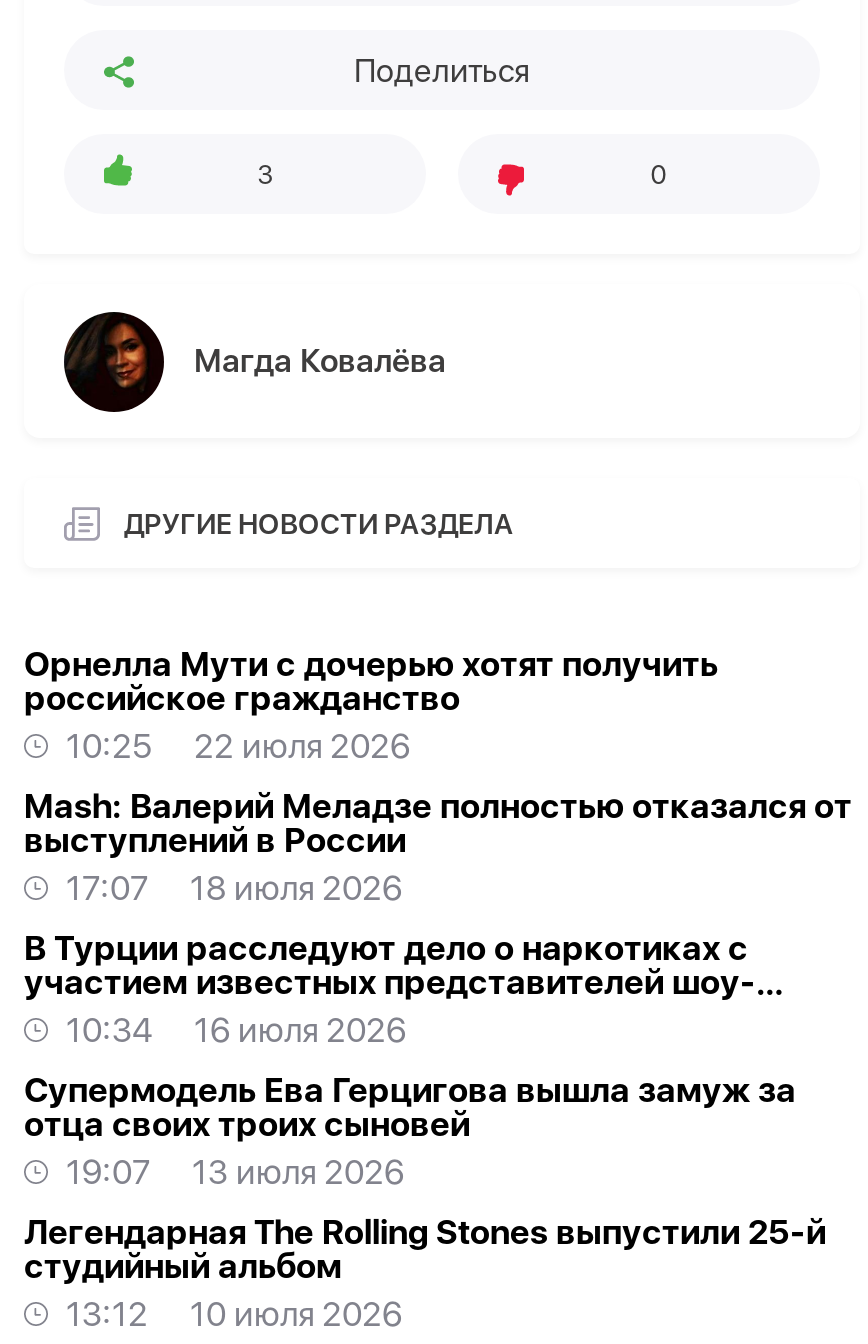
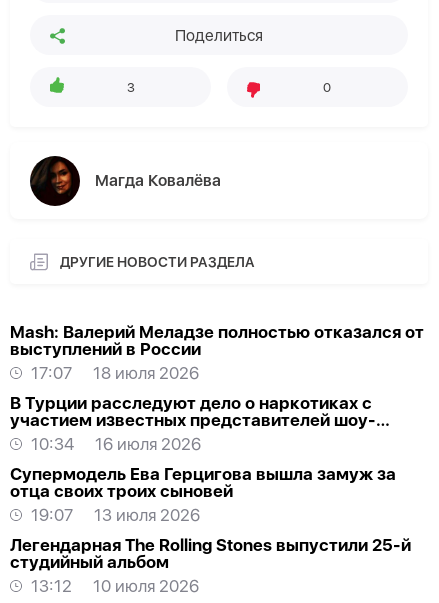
[24,645,718,767] Орнелла Мути с дочерью хотят получить | российское гражданство | 10:25 | 22 июля 2026 -> none

